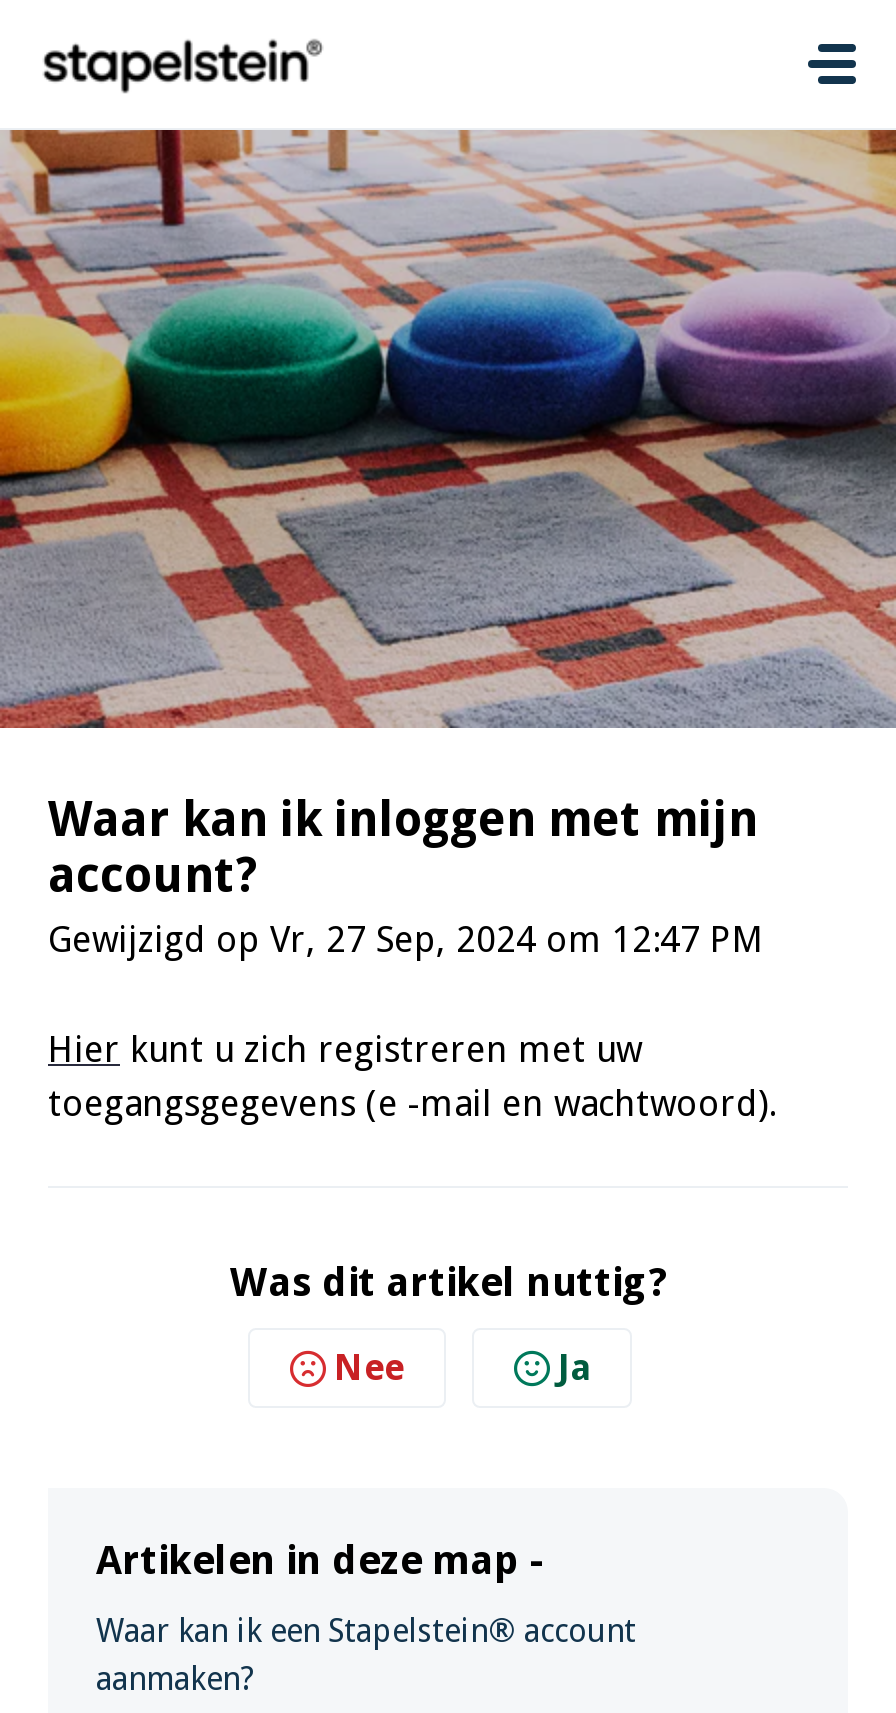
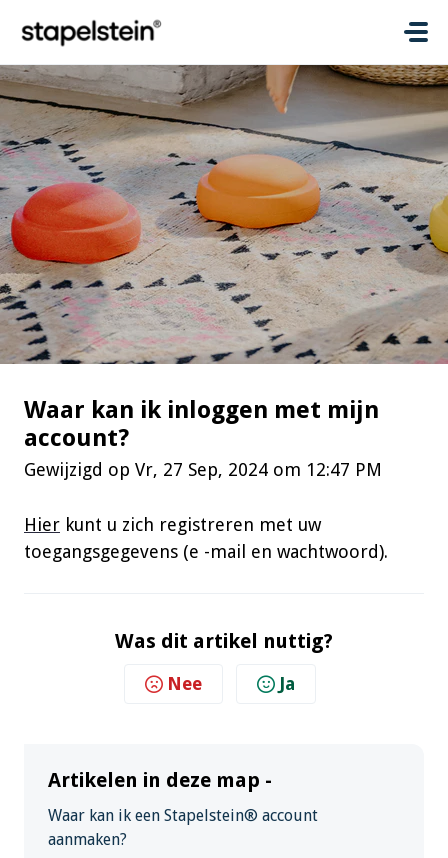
[6,130,890,730] [image] -> [3,64,445,365] [image]

